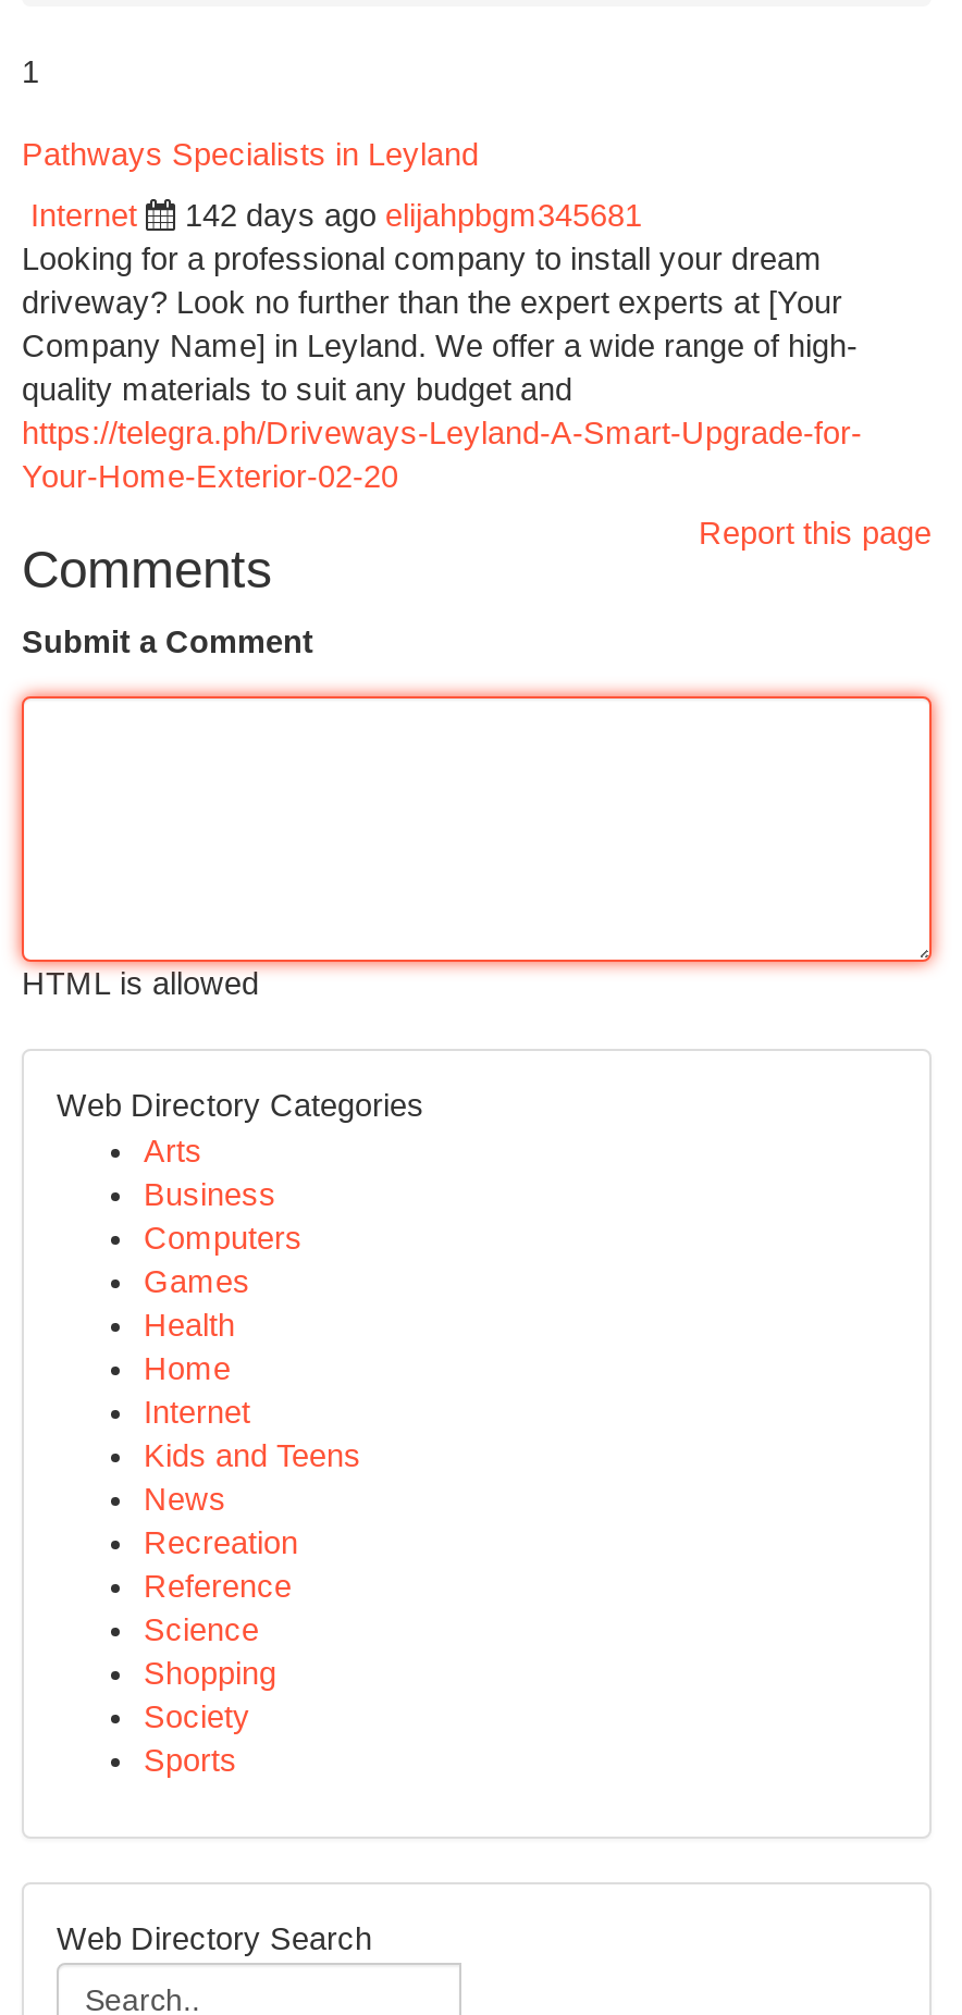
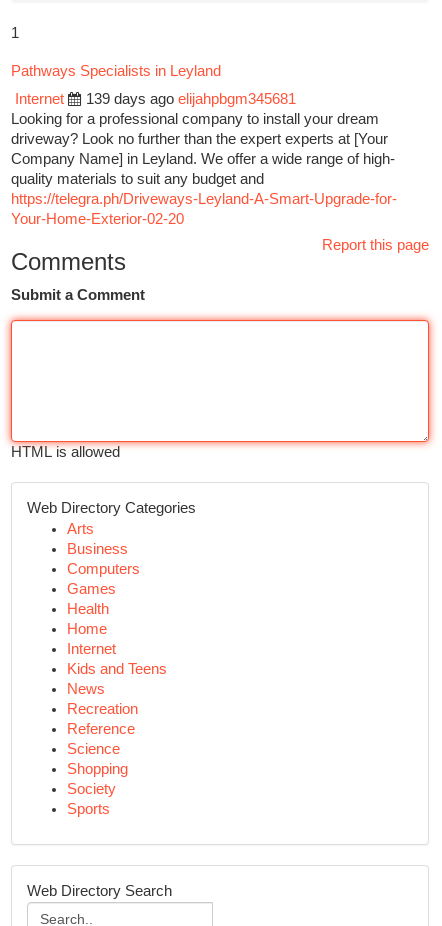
[185,198,642,233] 142 days ago elijahpbgm345681 -> [86,91,296,107] 139 days ago elijahpbgm345681

